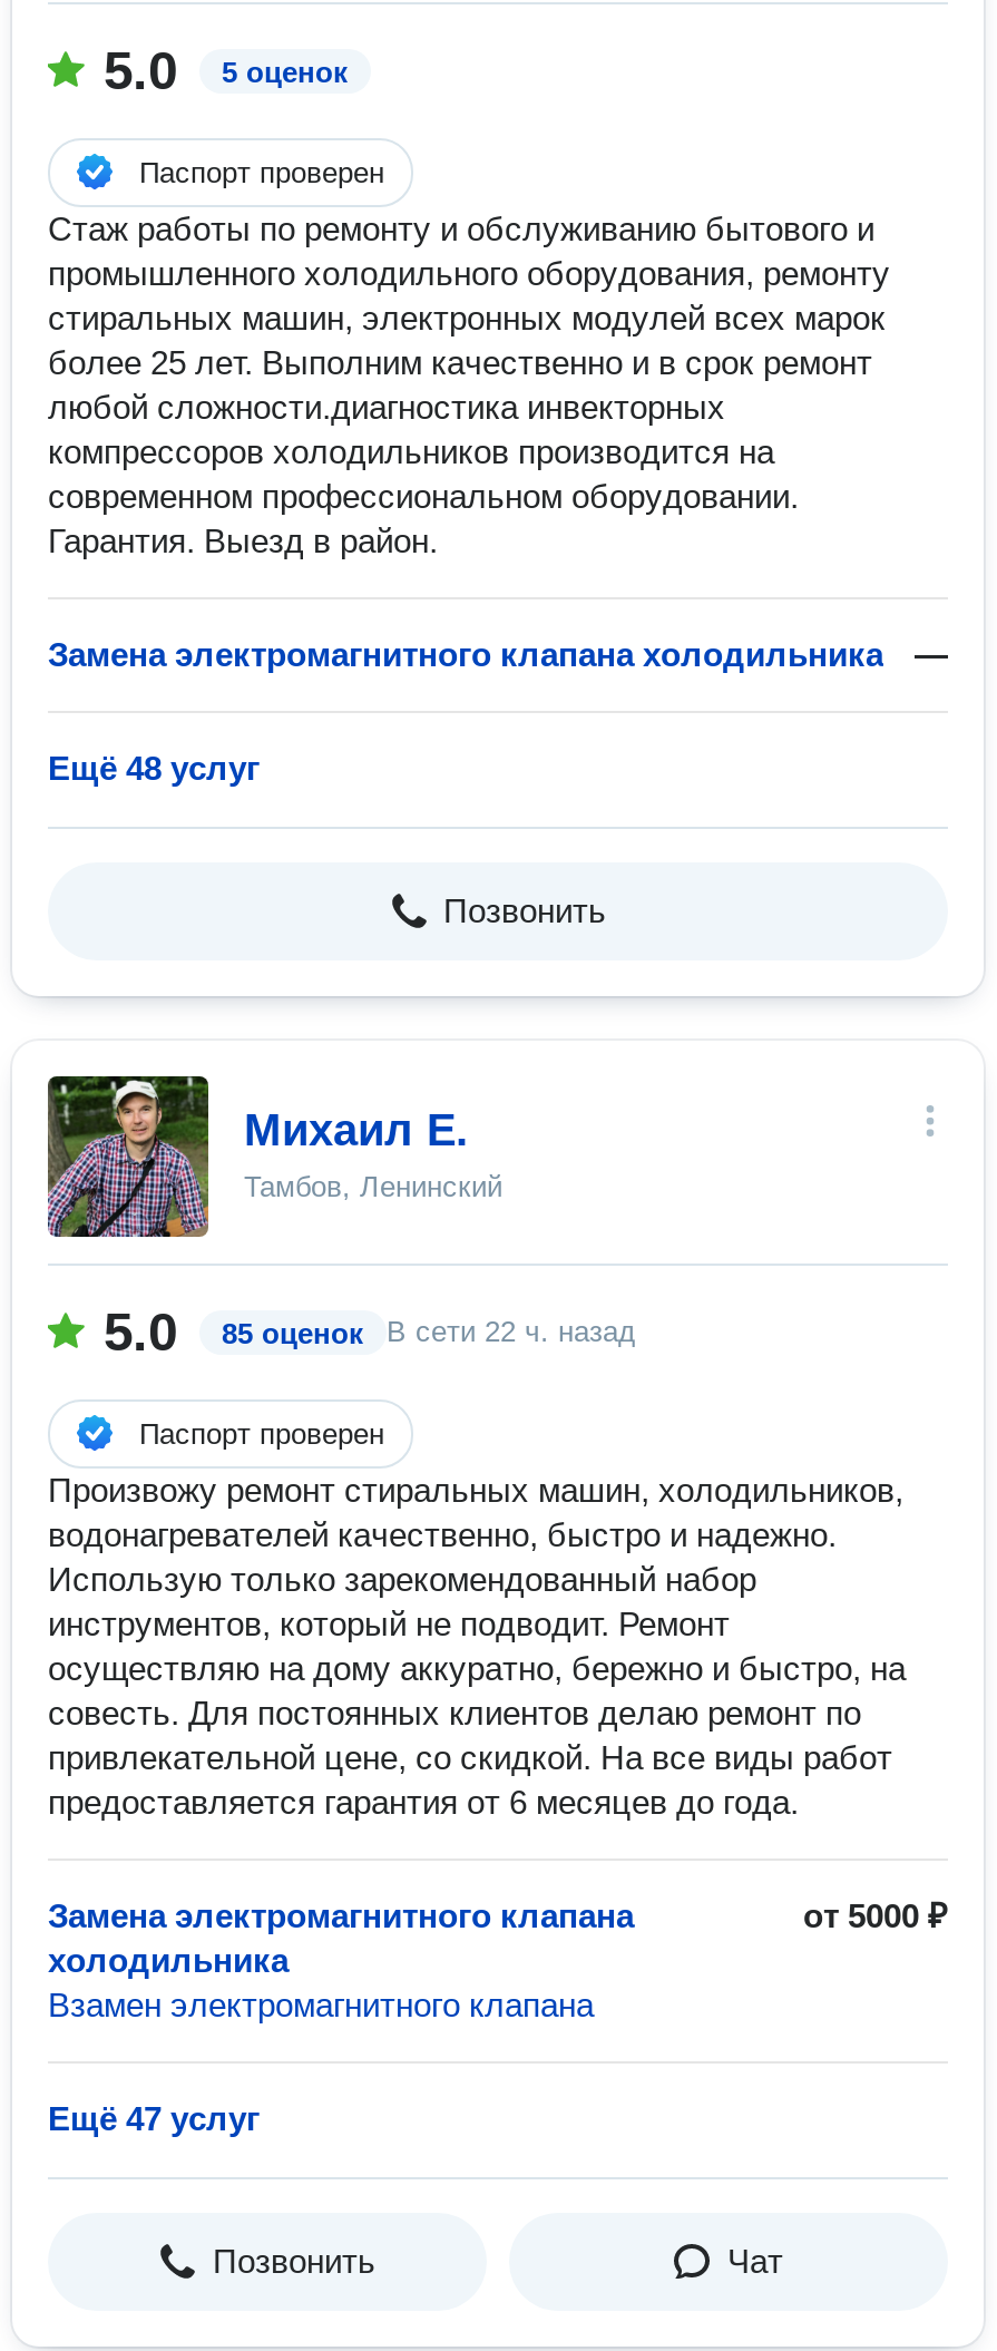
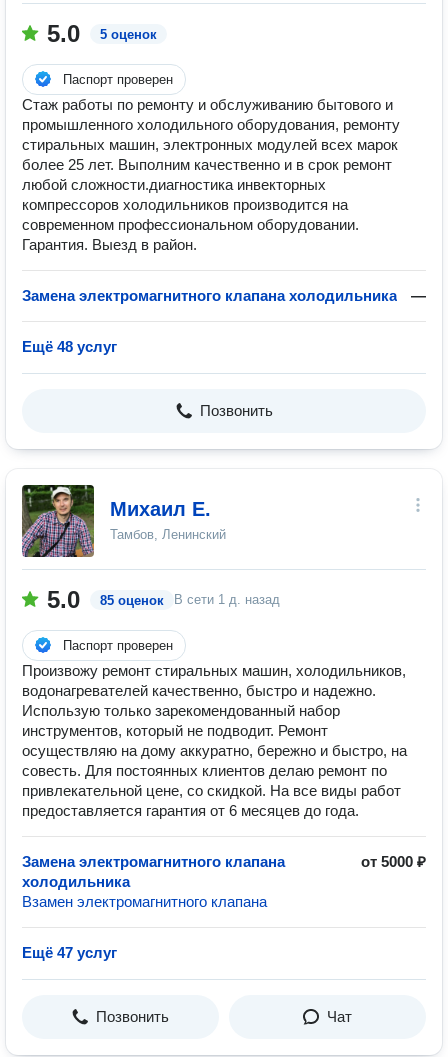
[104,1301,636,1362] 5.0 85 оценок В сети 22 ч. назад -> [47,586,280,613] 5.0 85 оценок В сети 1 д. назад

